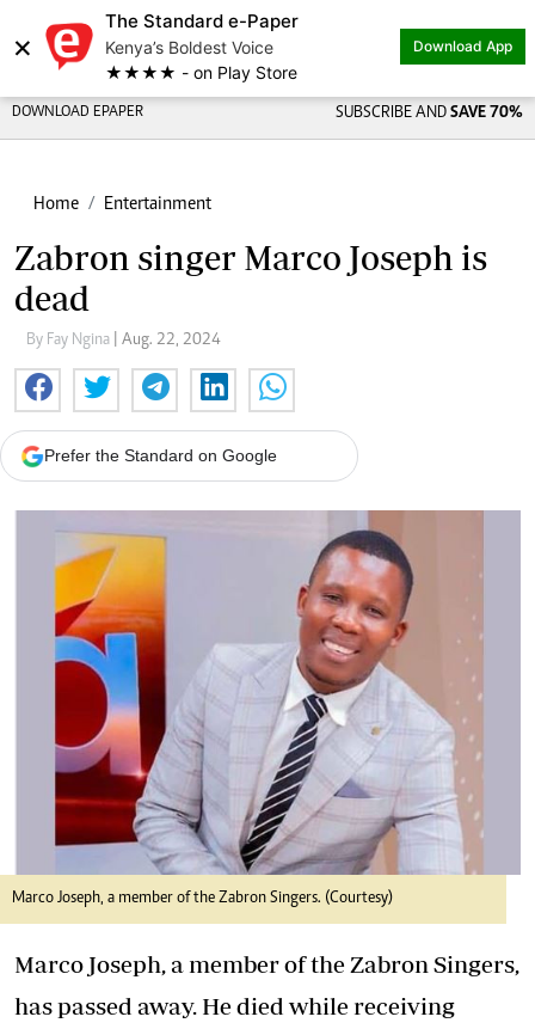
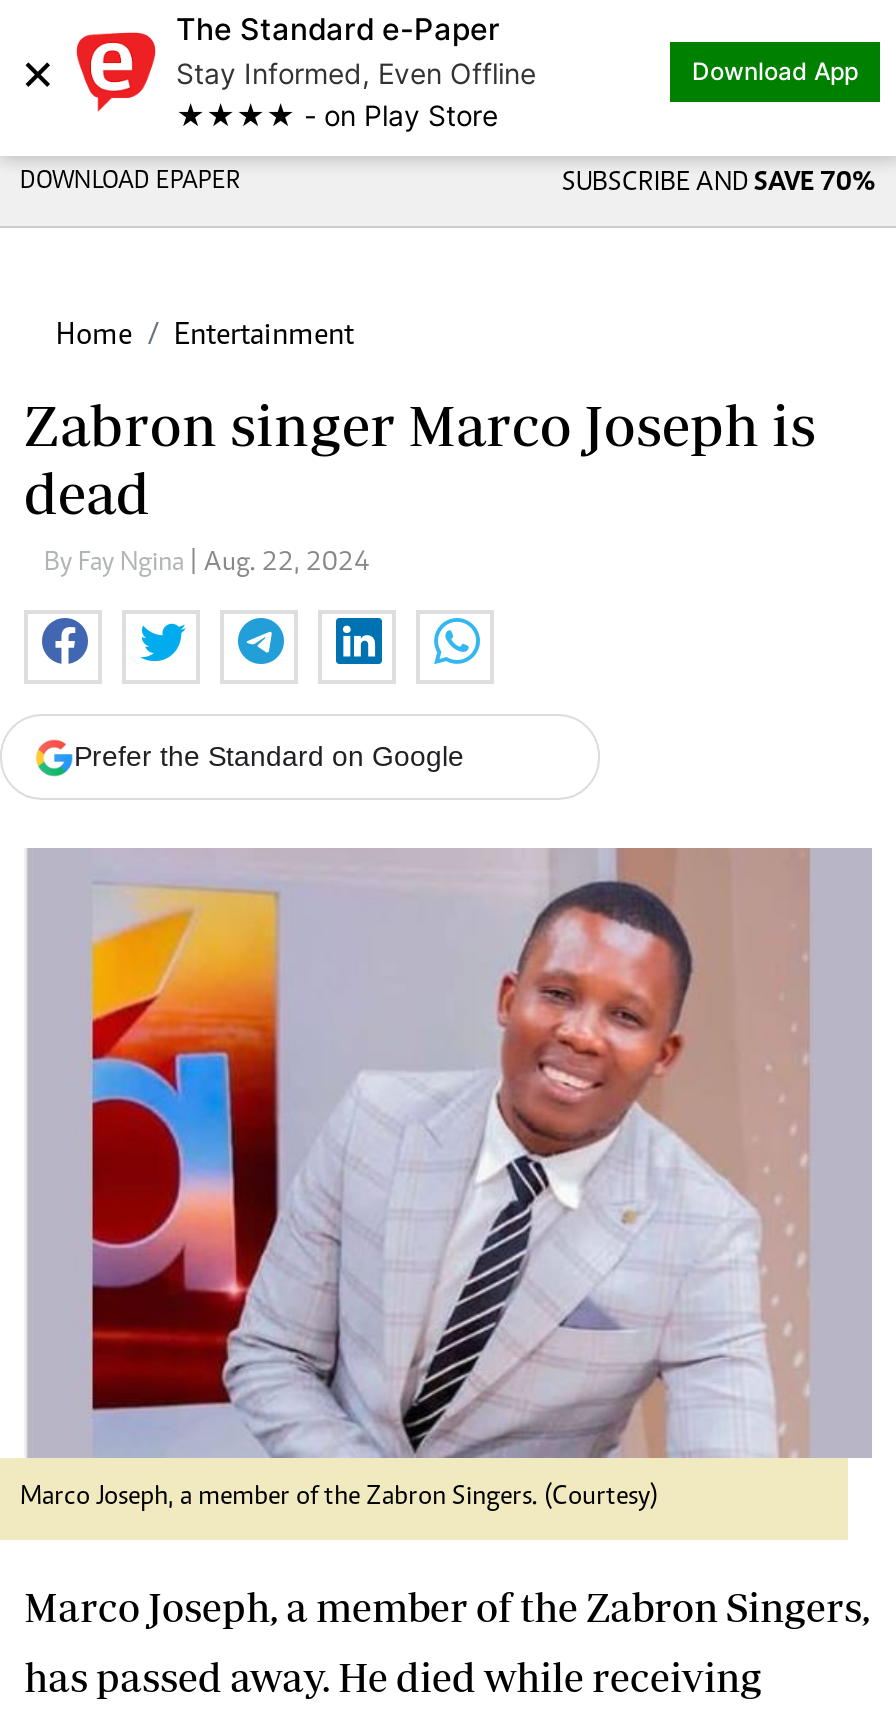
[105,37,273,57] Kenya’s Boldest Voice -> [176,56,536,90] Stay Informed, Even Offline

